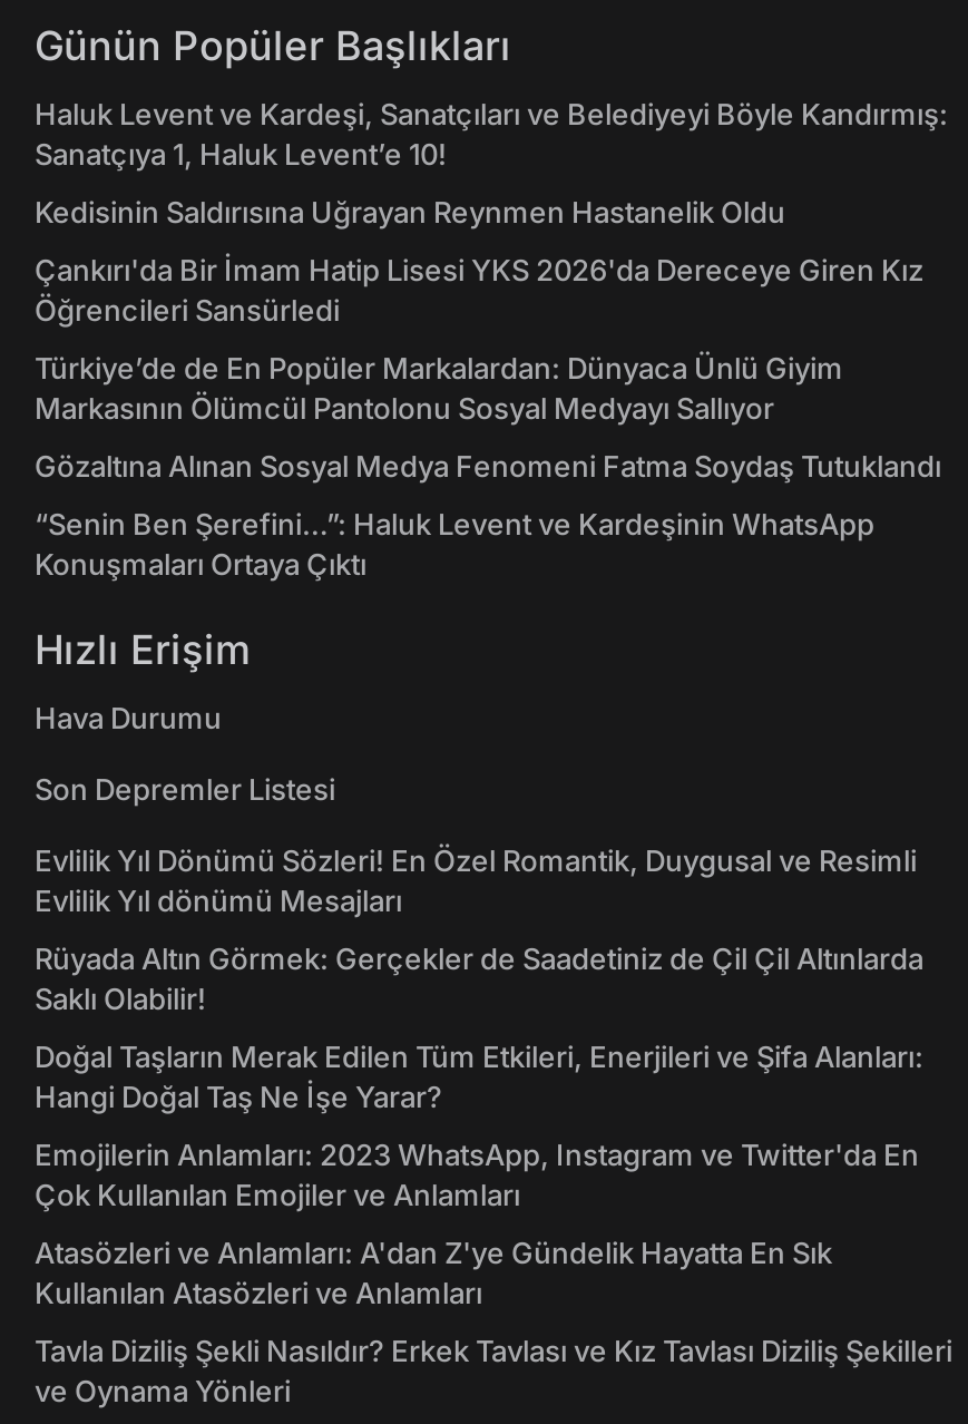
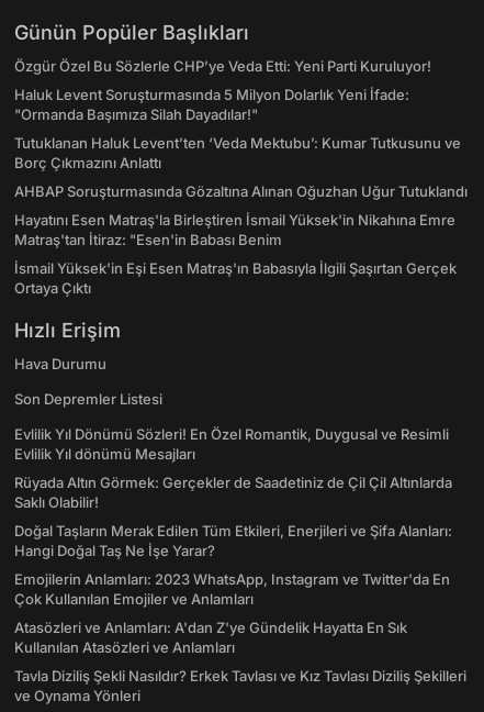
[35,96,948,172] Haluk Levent ve Kardeşi, Sanatçıları ve Belediyeyi Böyle Kandırmış: | Sanatçıya 1, Haluk Levent’e 10! -> [14,57,431,75] Özgür Özel Bu Sözlerle CHP’ye Veda Etti: Yeni Parti Kuruluyor!
[35,194,785,230] Kedisinin Saldırısına Uğrayan Reynmen Hastanelik Oldu -> [14,86,409,123] Haluk Levent Soruşturmasında 5 Milyon Dolarlık Yeni İfade: | "Ormanda Başımıza Silah Dayadılar!"
[35,252,923,328] Çankırı'da Bir İmam Hatip Lisesi YKS 2026'da Dereceye Giren Kız | Öğrencileri Sansürledi -> [14,134,461,171] Tutuklanan Haluk Levent’ten ‘Veda Mektubu’: Kumar Tutkusunu ve | Borç Çıkmazını Anlattı
[35,350,843,426] Türkiye’de de En Popüler Markalardan: Dünyaca Ünlü Giyim | Markasının Ölümcül Pantolonu Sosyal Medyayı Sallıyor -> [14,182,468,200] AHBAP Soruşturmasında Gözaltına Alınan Oğuzhan Uğur Tutuklandı
[35,448,941,484] Gözaltına Alınan Sosyal Medya Fenomeni Fatma Soydaş Tutuklandı -> [14,211,455,248] Hayatını Esen Matraş'la Birleştiren İsmail Yüksek'in Nikahına Emre | Matraş'tan İtiraz: "Esen'in Babası Benim
[35,506,874,582] “Senin Ben Şerefini…”: Haluk Levent ve Kardeşinin WhatsApp | Konuşmaları Ortaya Çıktı -> [14,259,457,297] İsmail Yüksek'in Eşi Esen Matraş'ın Babasıyla İlgili Şaşırtan Gerçek | Ortaya Çıktı

